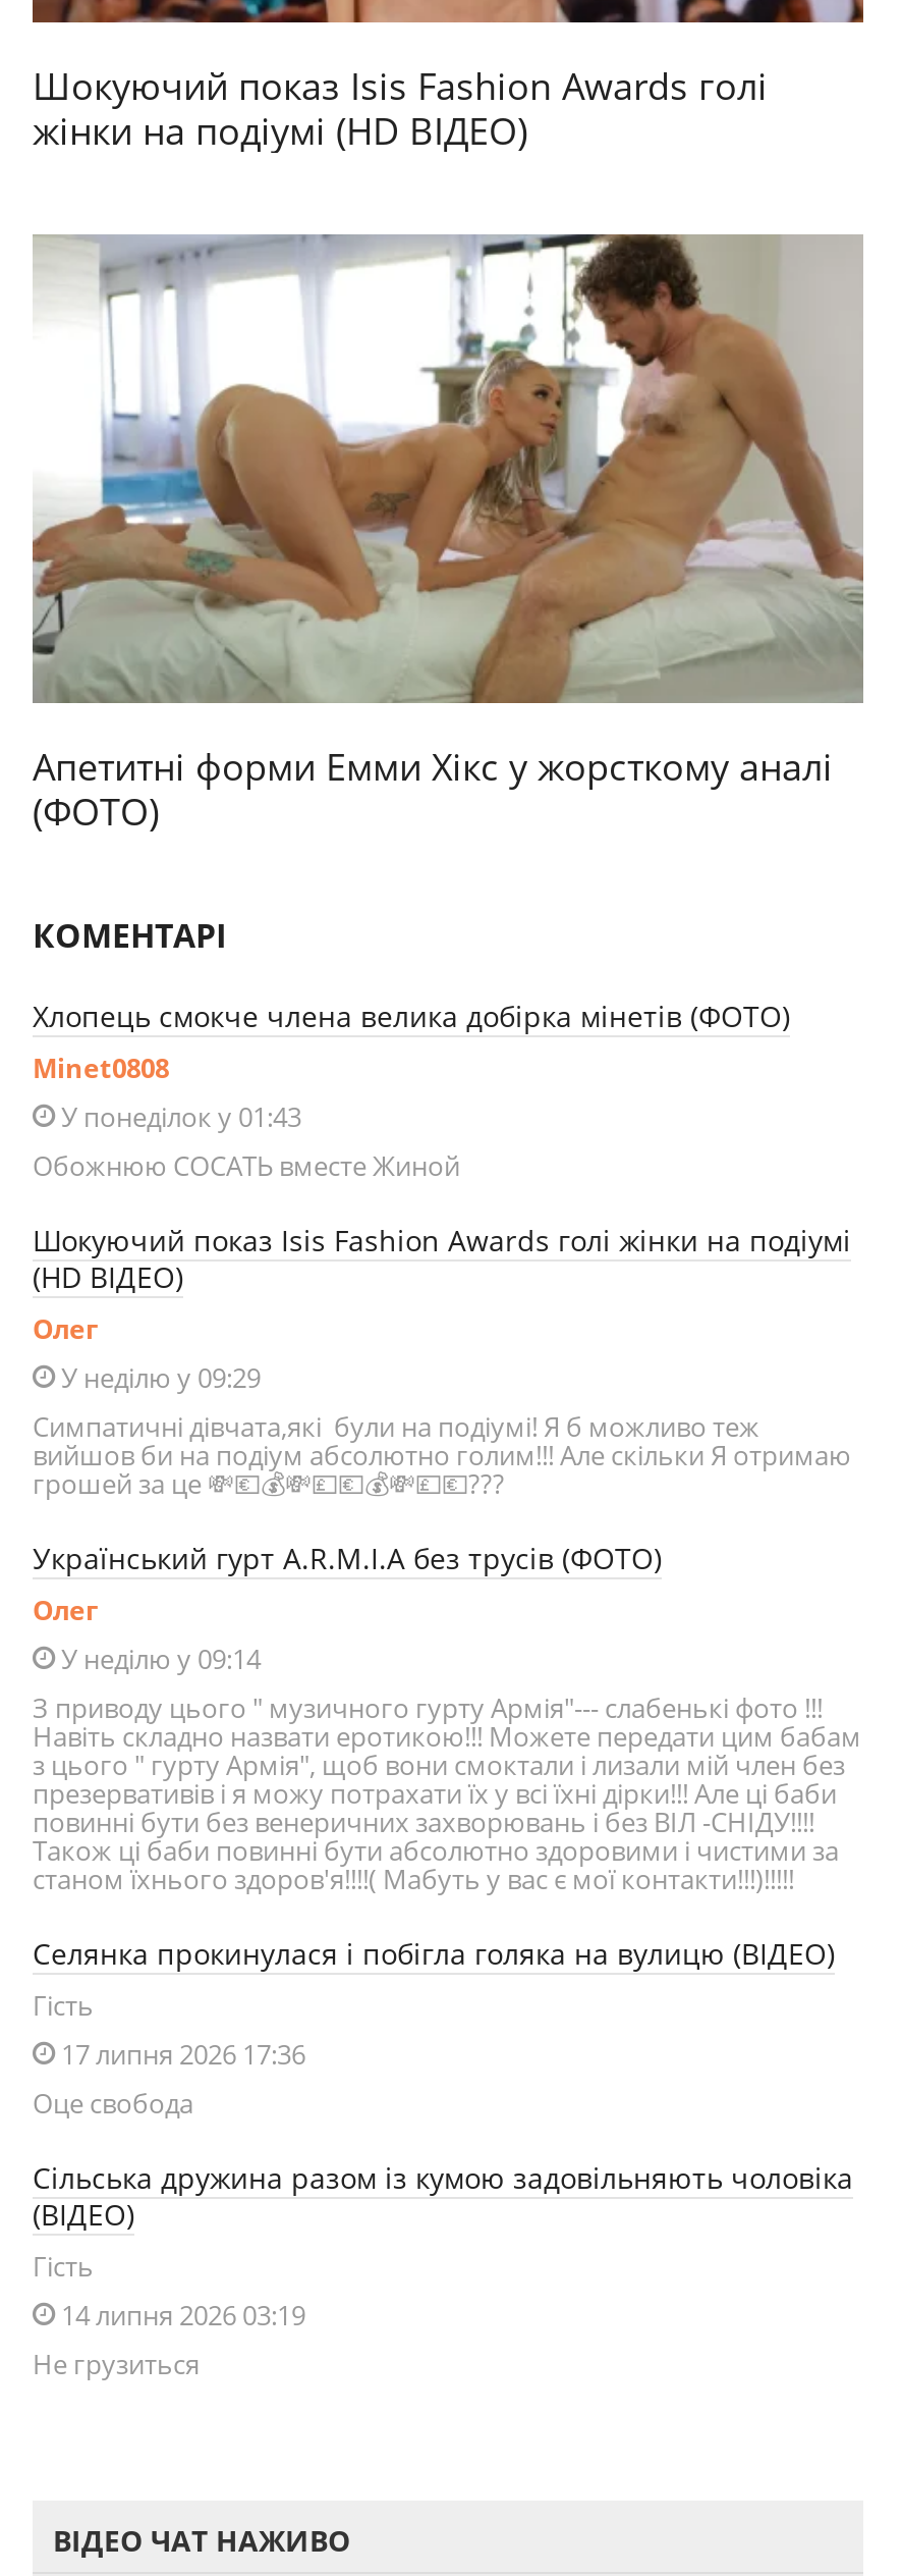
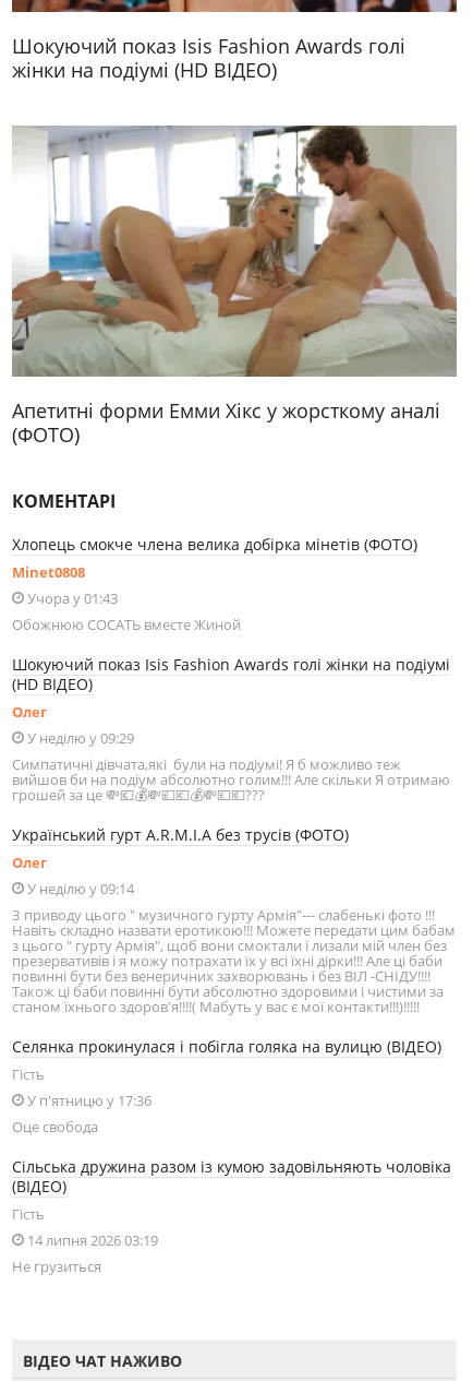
[55,1097,301,1134] У понеділок у 01:43 -> [24,588,118,608] Учора у 01:43
[55,2035,305,2072] 17 липня 2026 17:36 -> [24,1090,151,1110] У п'ятницю у 17:36

